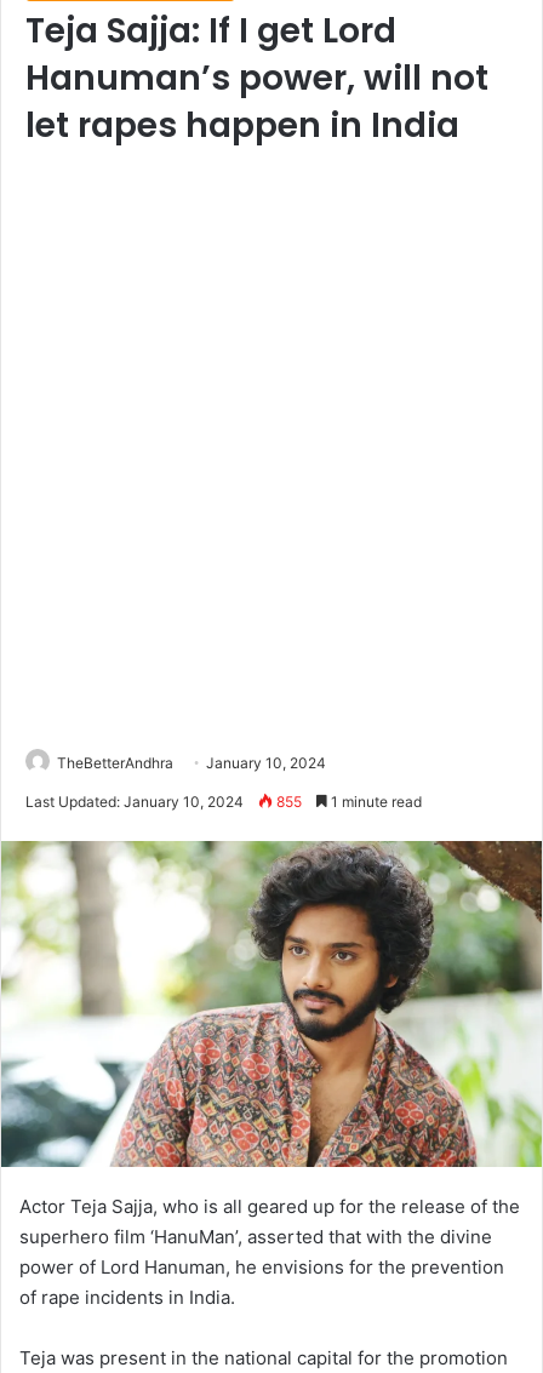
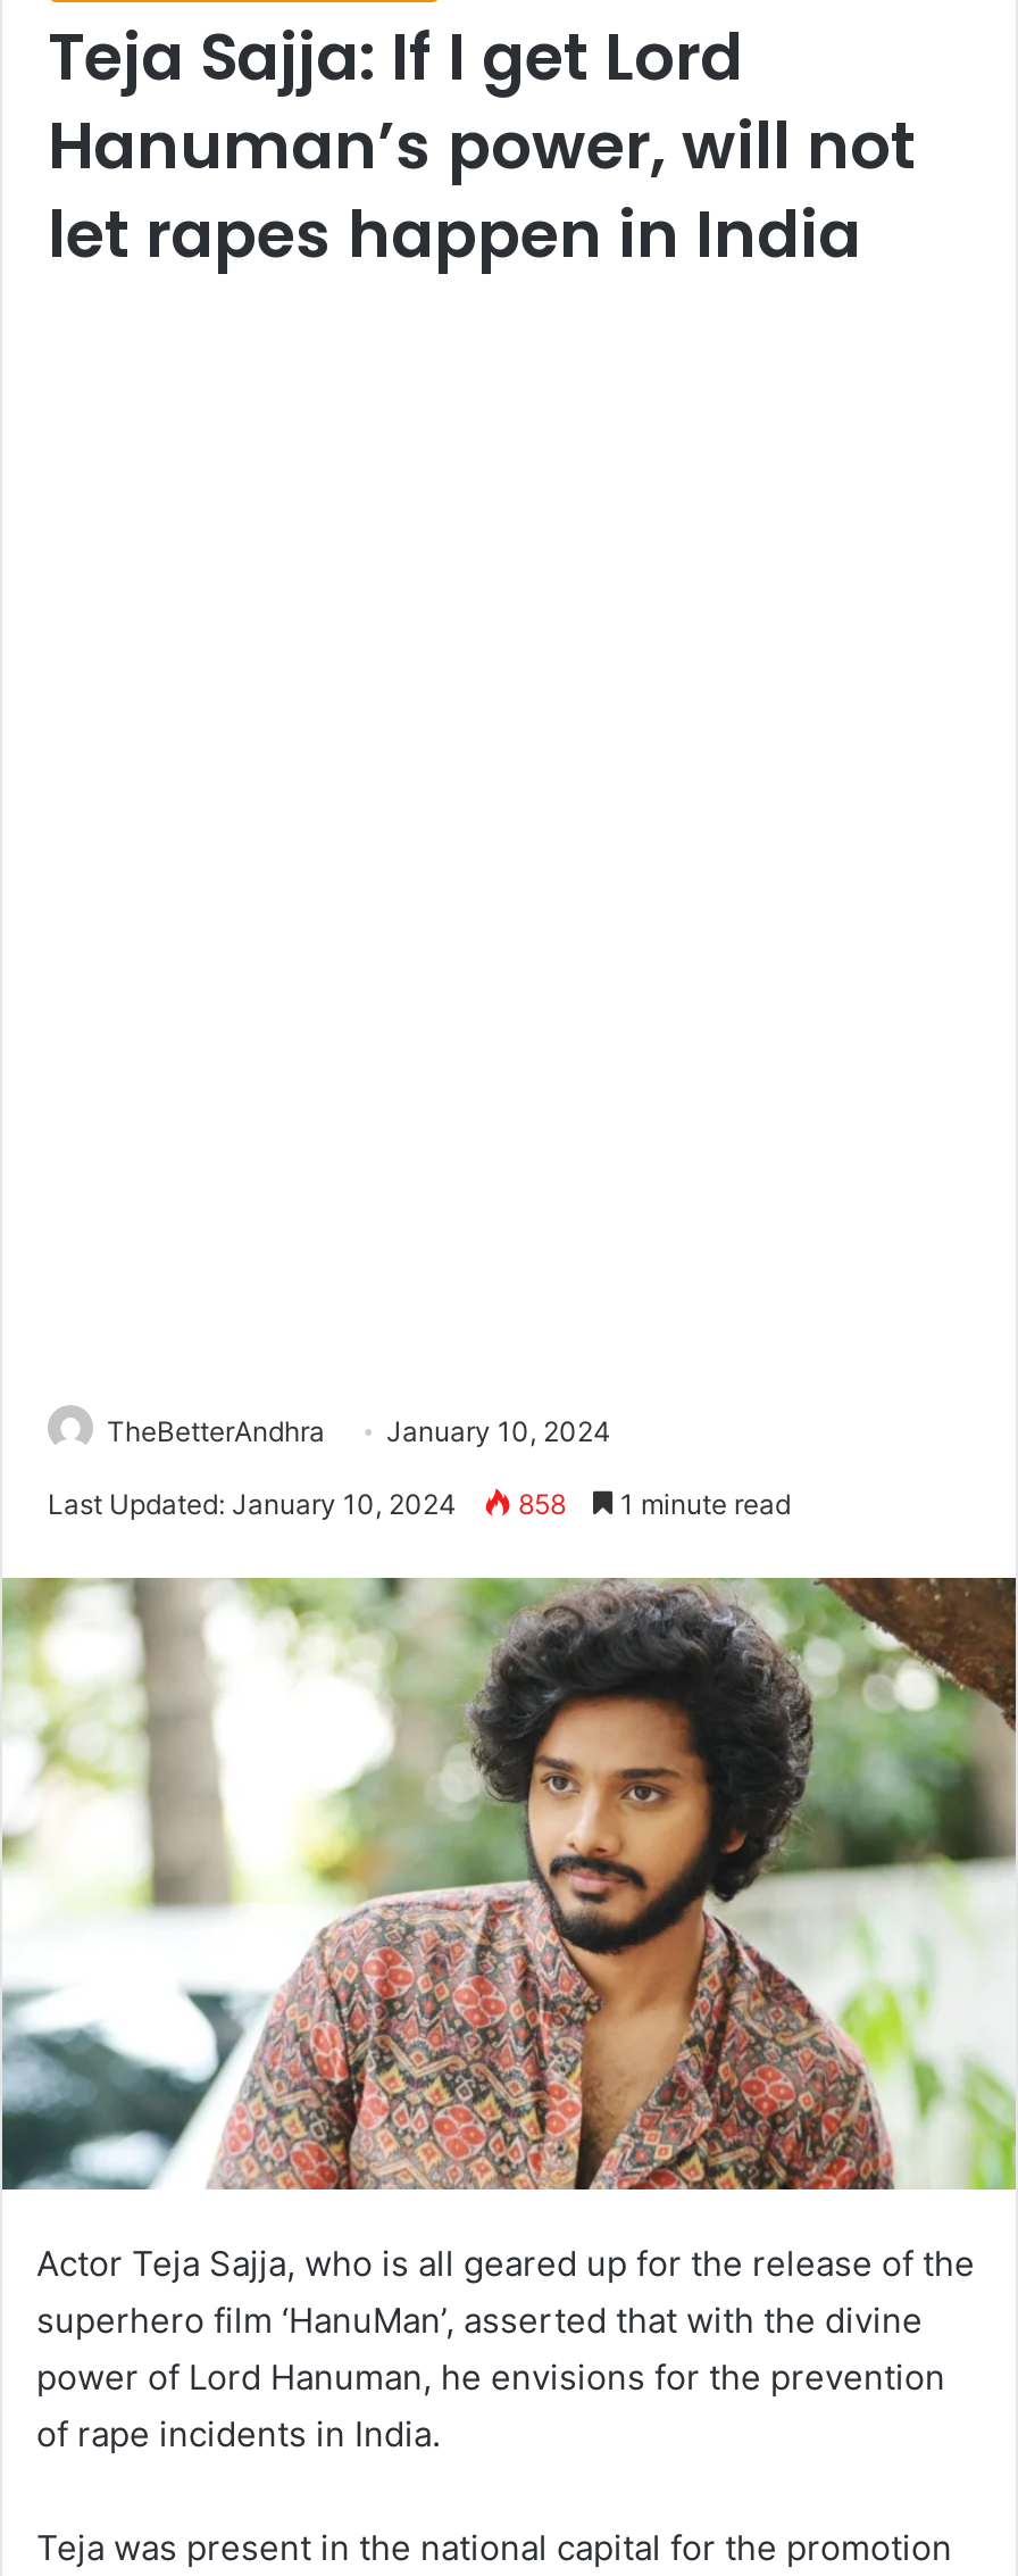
[25,793,422,811] Last Updated: January 10, 2024 855 1 minute read -> [48,1487,791,1521] Last Updated: January 10, 2024 858 1 minute read

